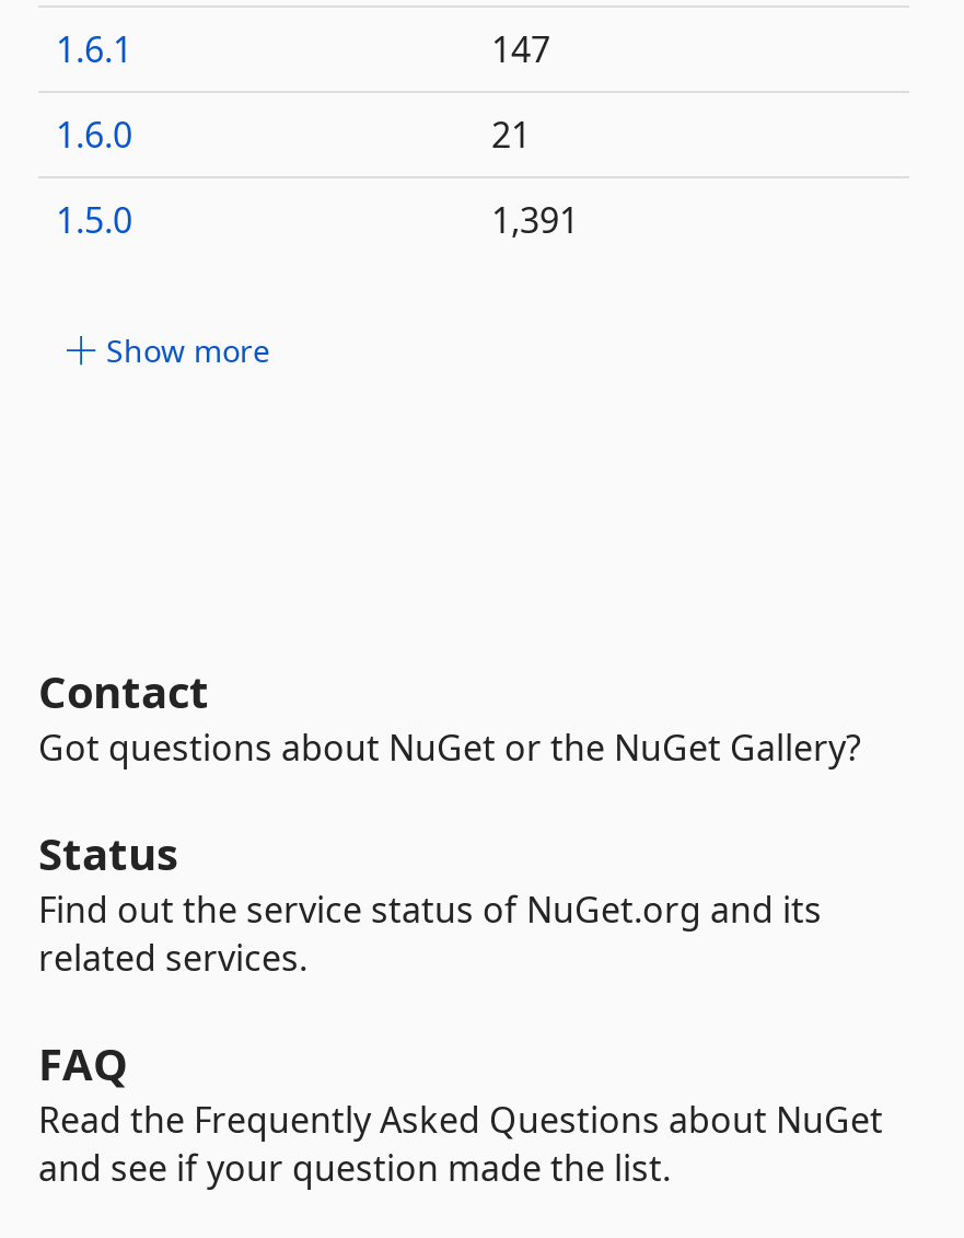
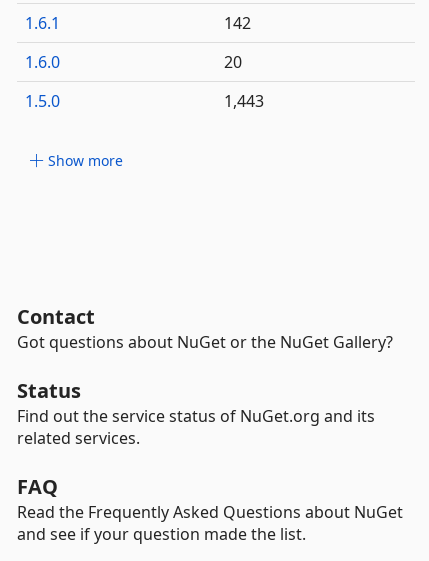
[491,25,550,73] 147 -> [224,12,251,34] 142
[491,111,531,159] 21 -> [224,51,242,73] 20
[491,196,579,244] 1,391 -> [224,90,264,112] 1,443

